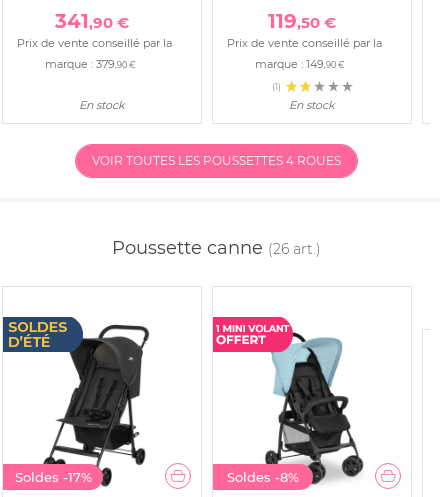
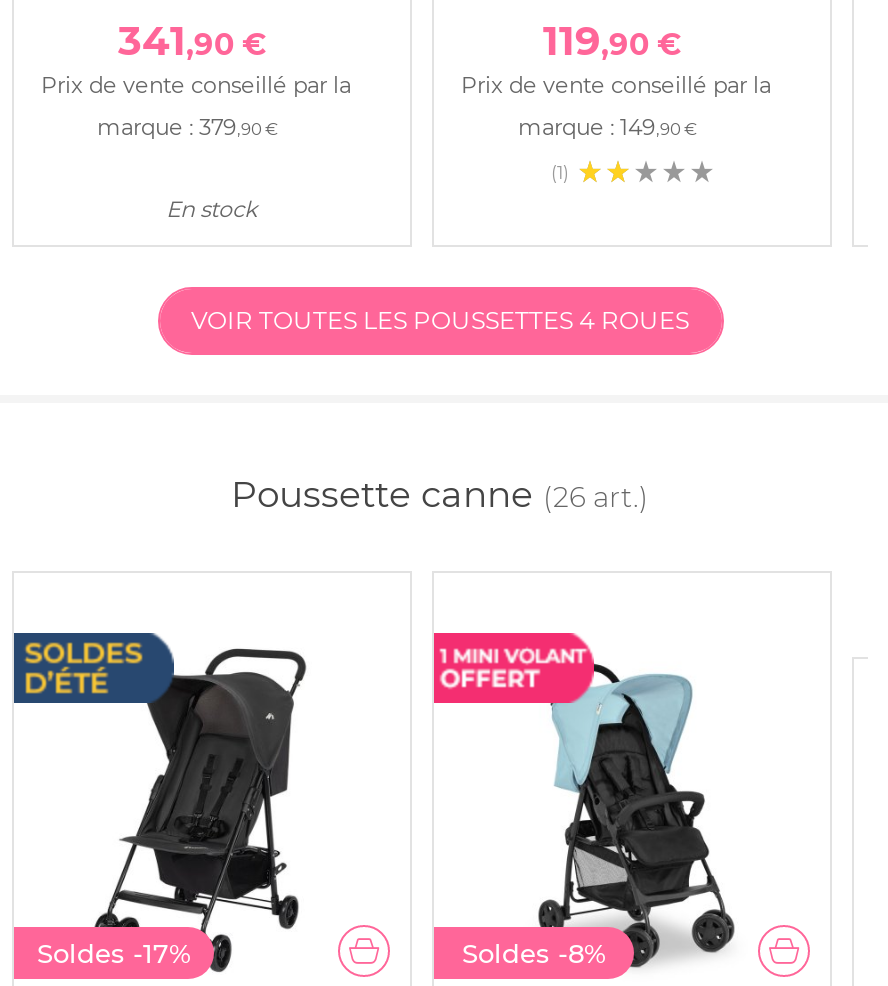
[268,9,336,33] 119,50 € -> [543,18,681,66] 119,90 €
[289,98,335,112] En stock -> none

